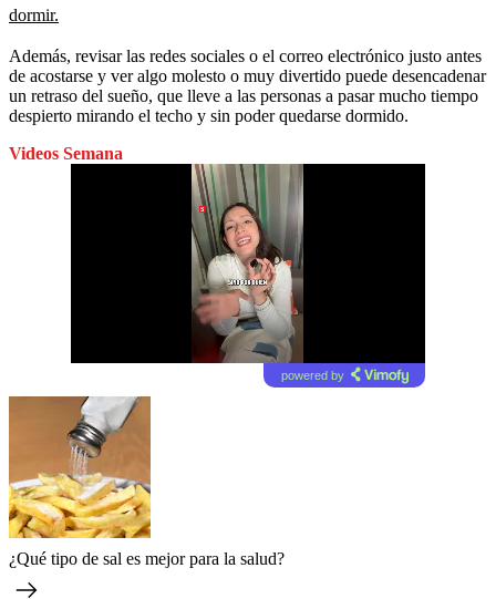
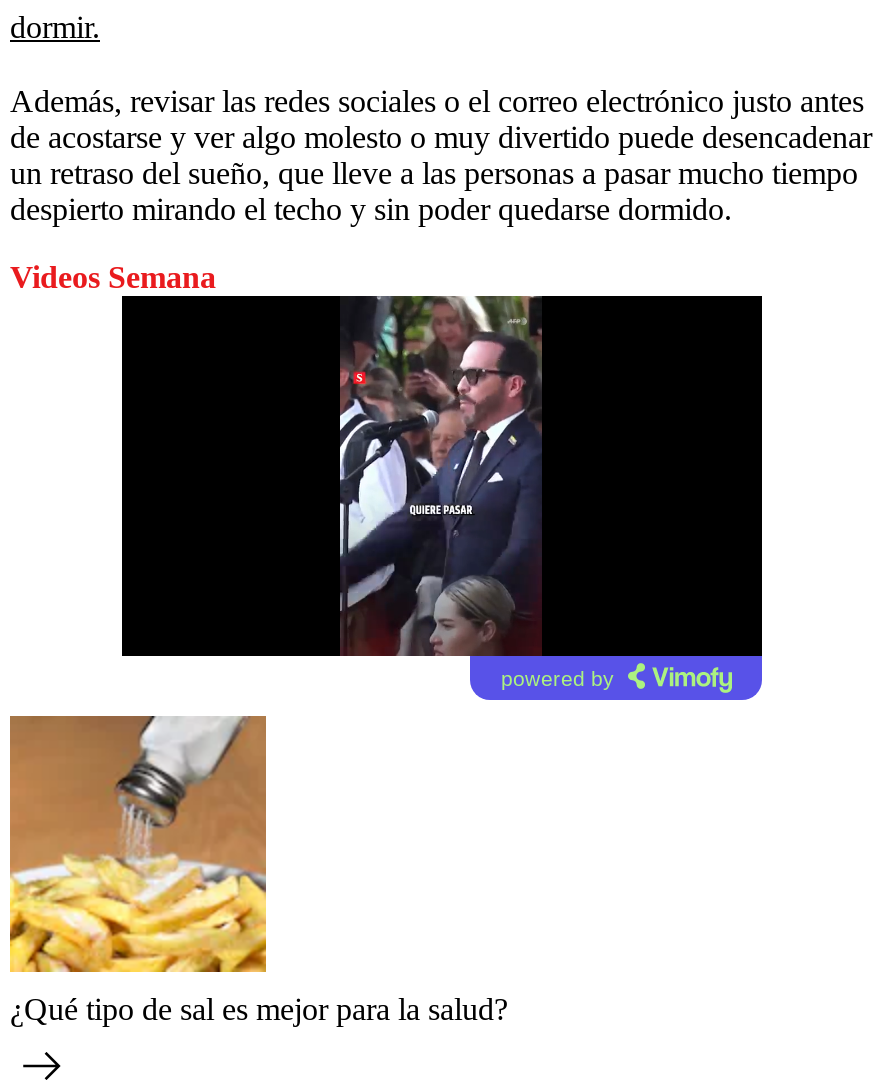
[190,163,304,363] [image] -> [338,294,542,656] [image]

